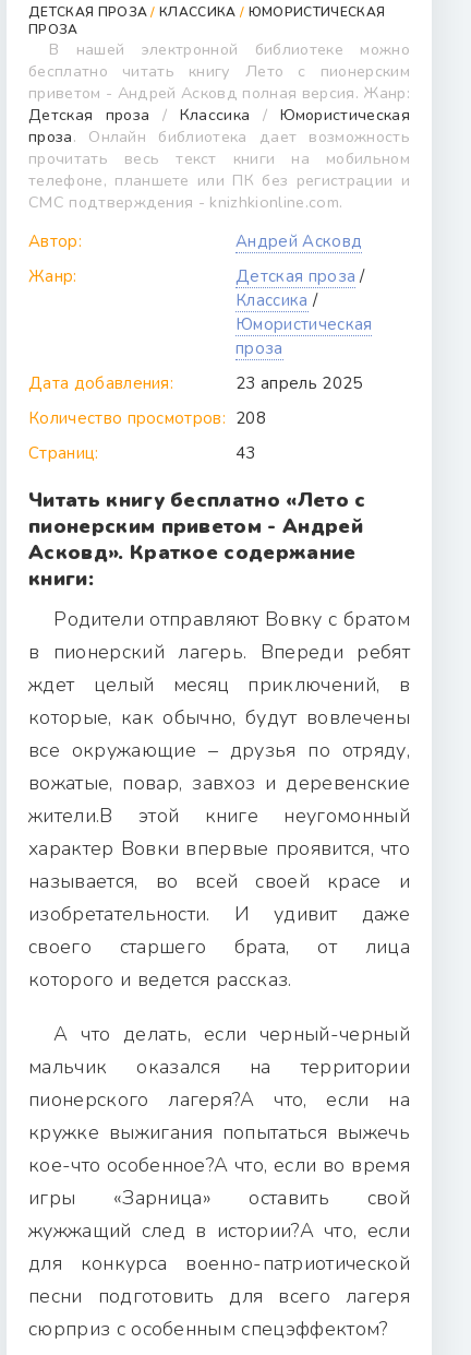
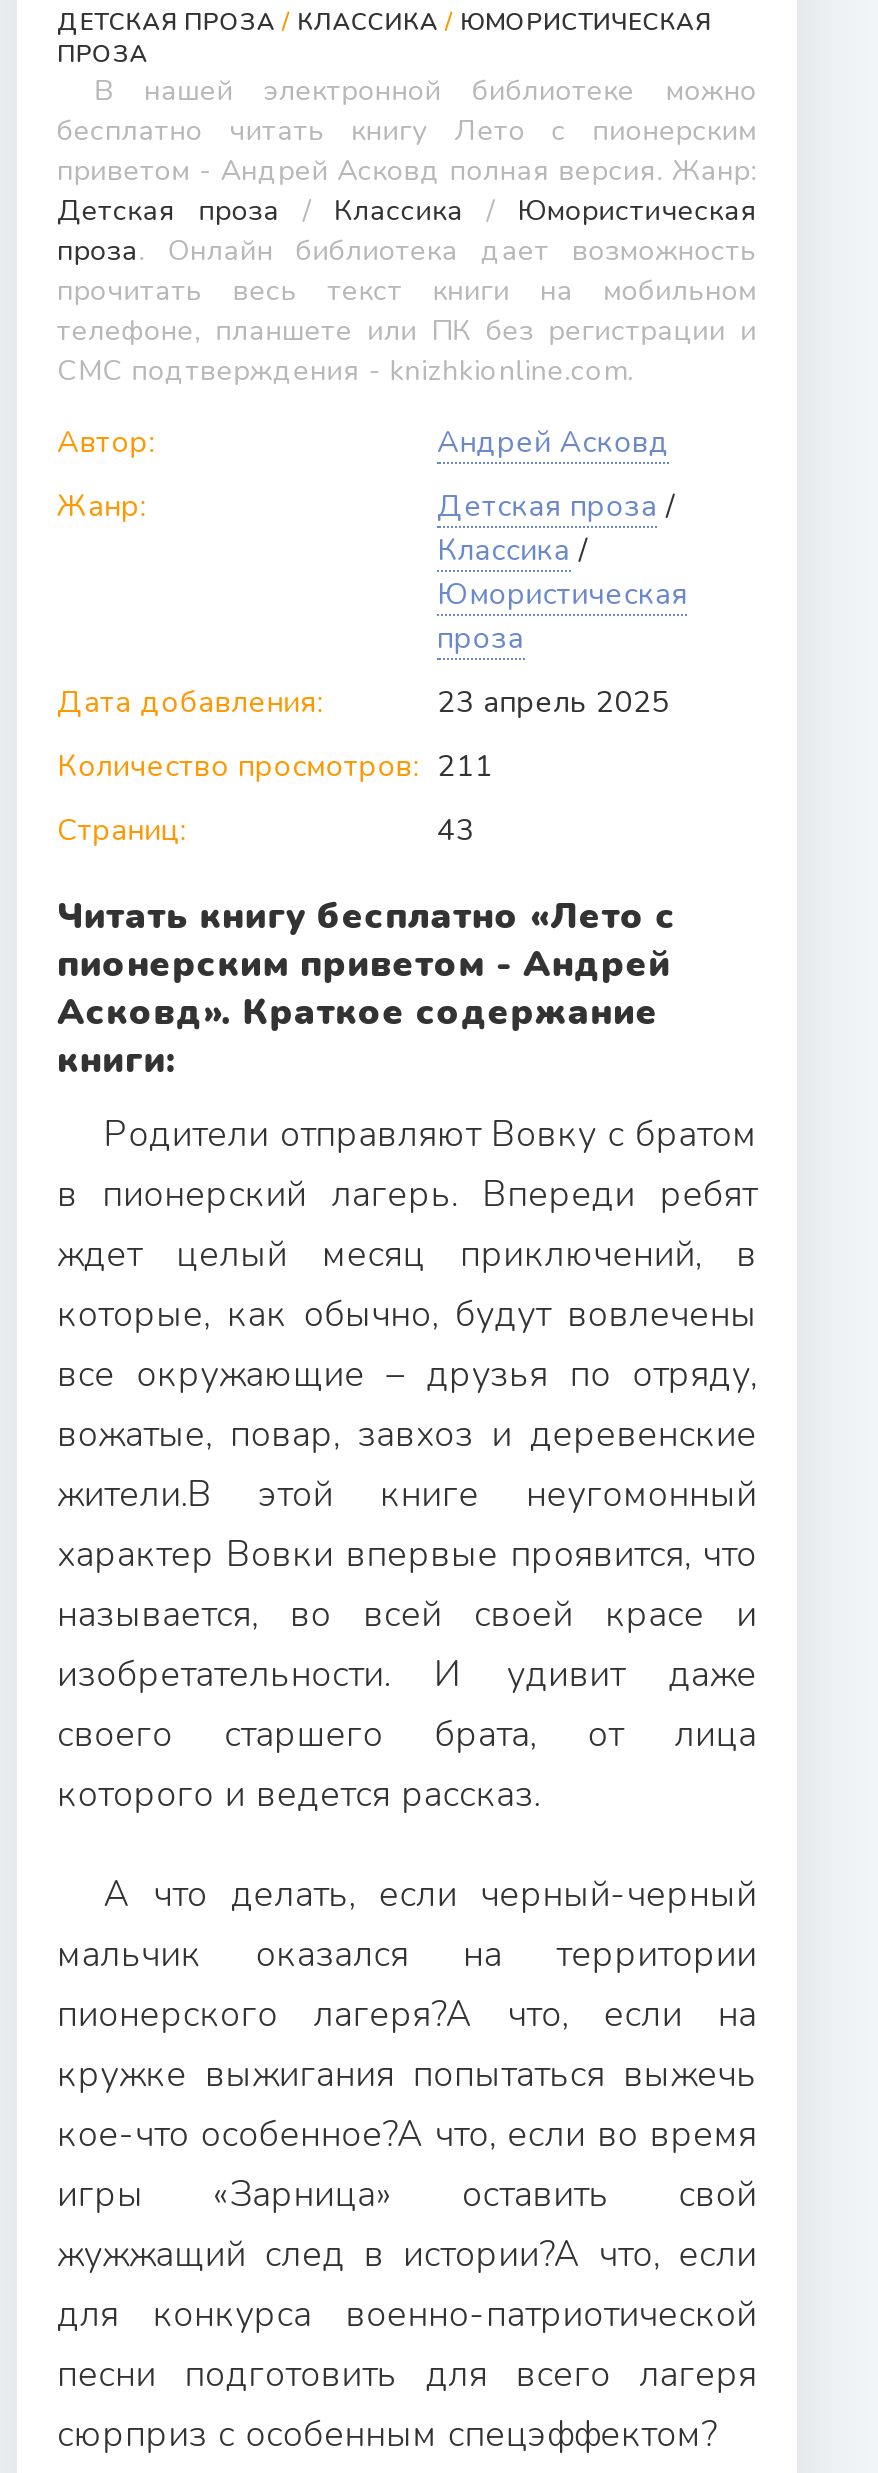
[28,407,266,429] Количество просмотров: 208 -> [57,746,493,786] Количество просмотров: 211

